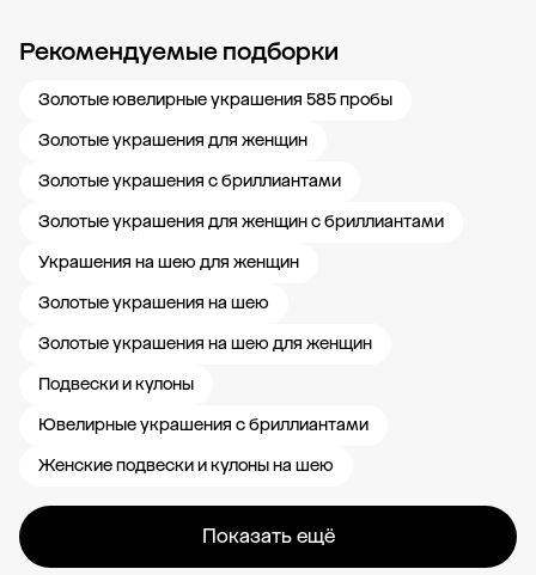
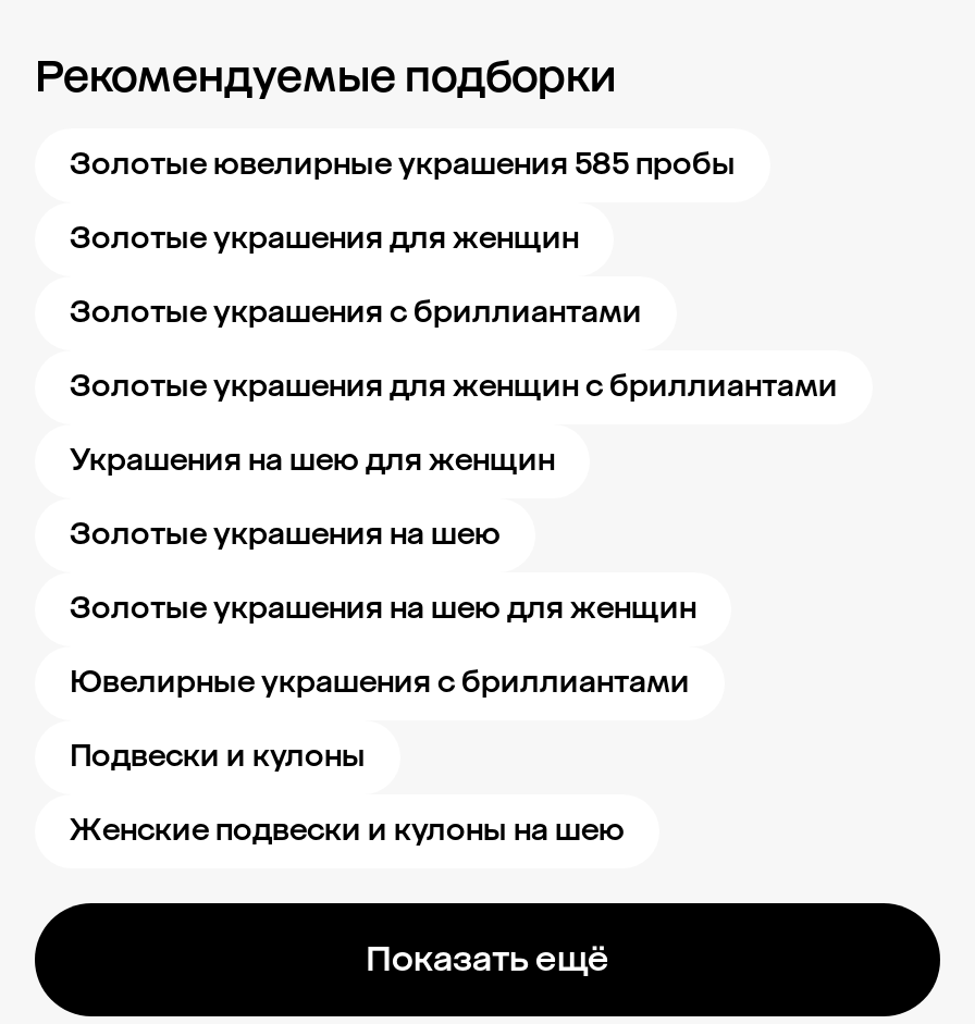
moved [38,374,194,394] -> [70,738,366,775]: Подвески и кулоны
moved [38,415,368,435] -> [70,664,690,701]: Ювелирные украшения с бриллиантами

